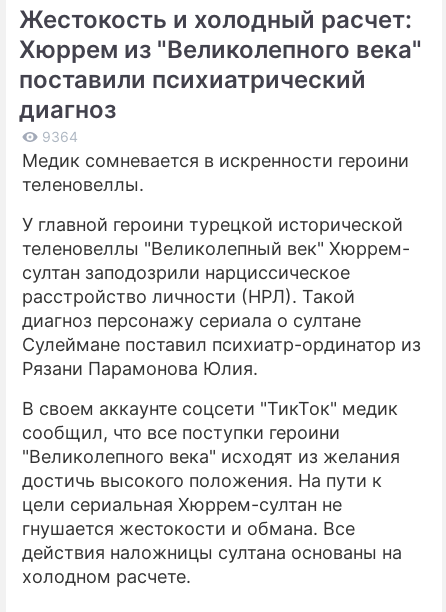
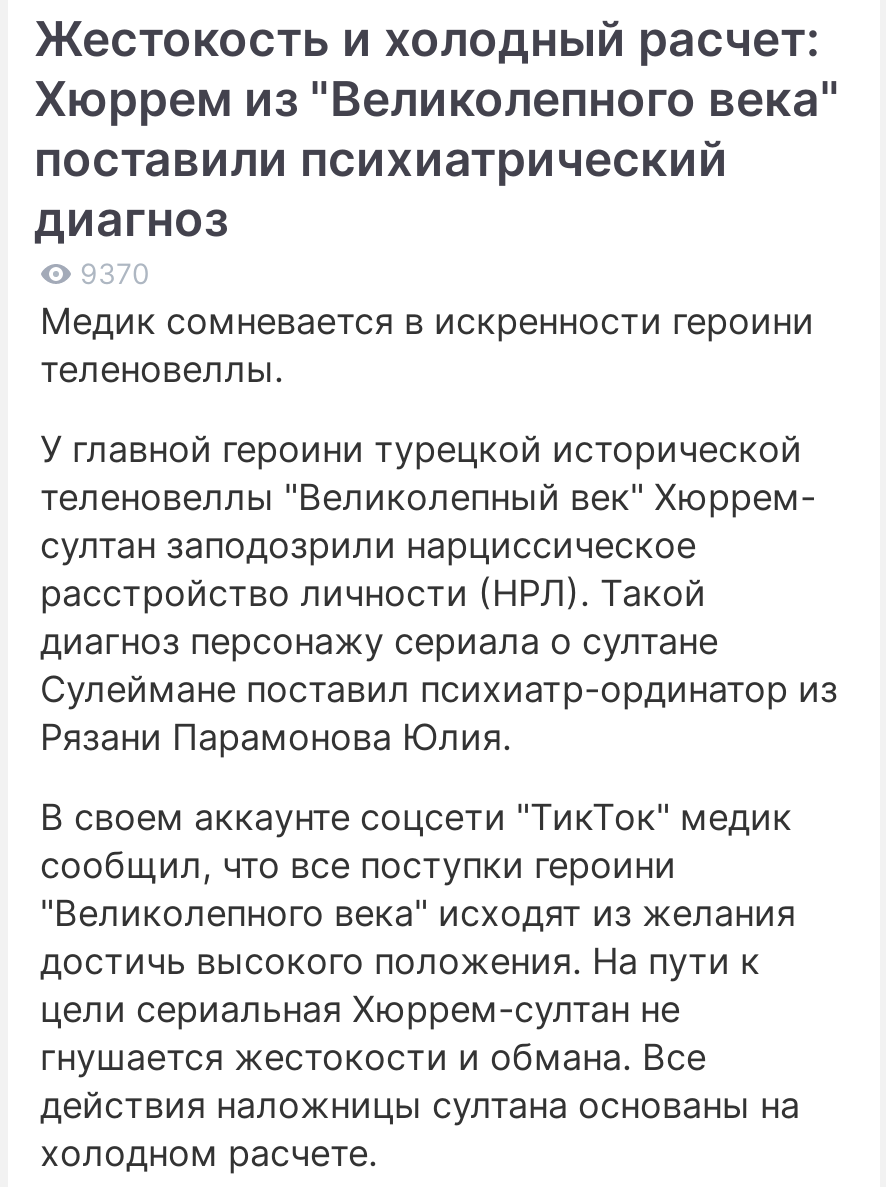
[42,128,78,145] 9364 -> [80,256,150,290] 9370

